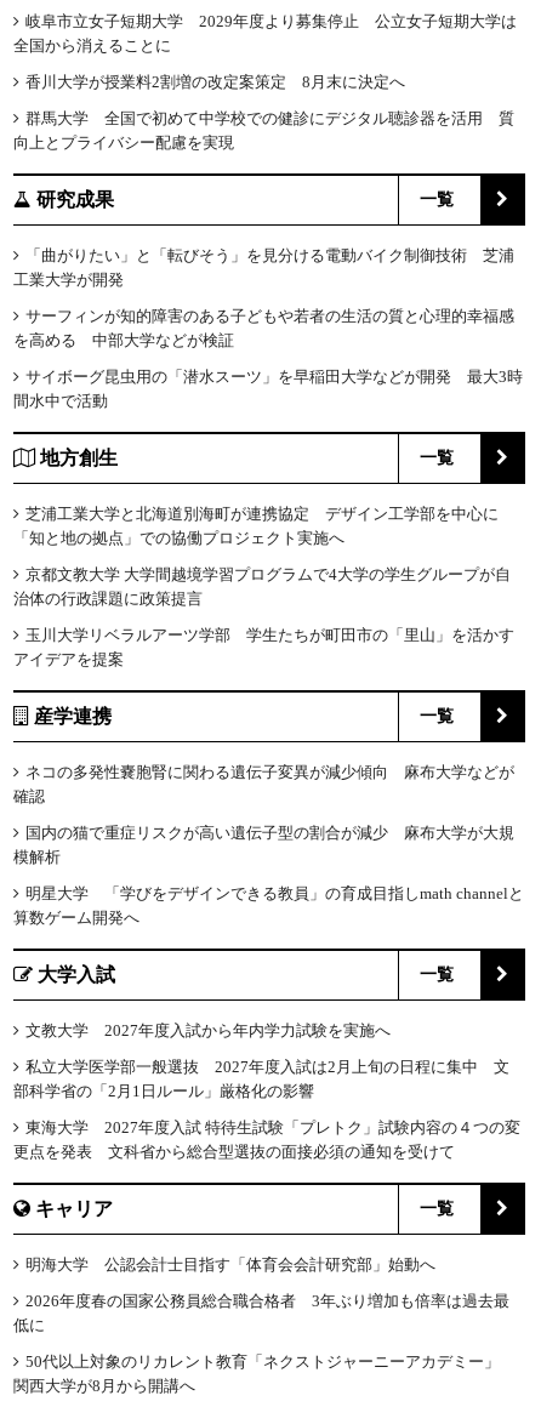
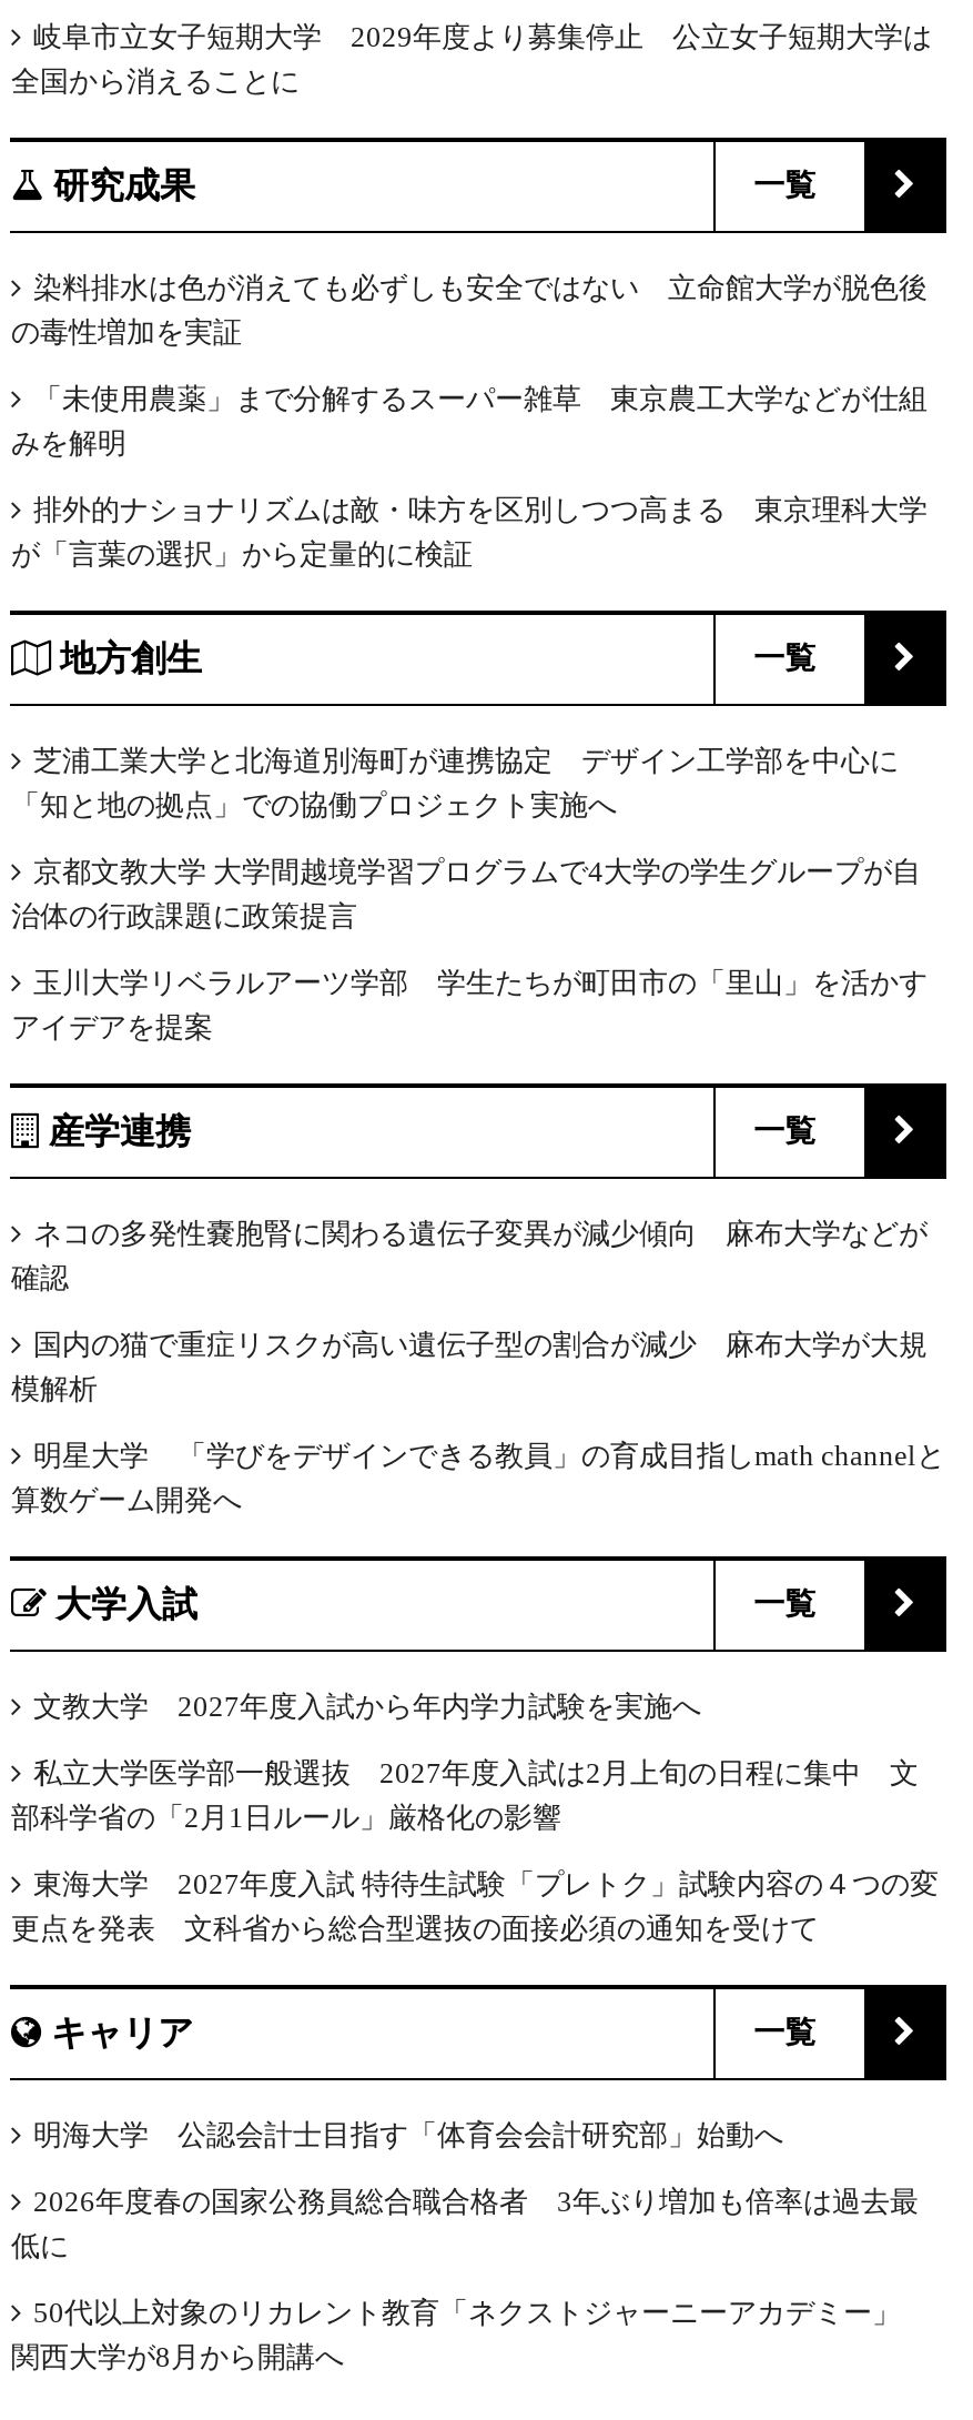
[14,73,515,152] 香川大学が授業料2割増の改定案策定 8月末に決定へ | 群馬大学 全国で初めて中学校での健診にデジタル聴診器を活用 質 | 向上とプライバシー配慮を実現 -> none
[14,246,515,289] 「曲がりたい」と「転びそう」を見分ける電動バイク制御技術 芝浦 | 工業大学が開発 -> [11,271,927,349] 染料排水は色が消えても必ずしも安全ではない 立命館大学が脱色後 | の毒性増加を実証
[14,307,515,350] サーフィンが知的障害のある子どもや若者の生活の質と心理的幸福感 | を高める 中部大学などが検証 -> [11,382,927,460] 「未使用農薬」まで分解するスーパー雑草 東京農工大学などが仕組 | みを解明
[14,368,523,410] サイボーグ昆虫用の「潜水スーツ」を早稲田大学などが開発 最大3時 | 間水中で活動 -> [11,493,927,571] 排外的ナショナリズムは敵・味方を区別しつつ高まる 東京理科大学 | が「言葉の選択」から定量的に検証

